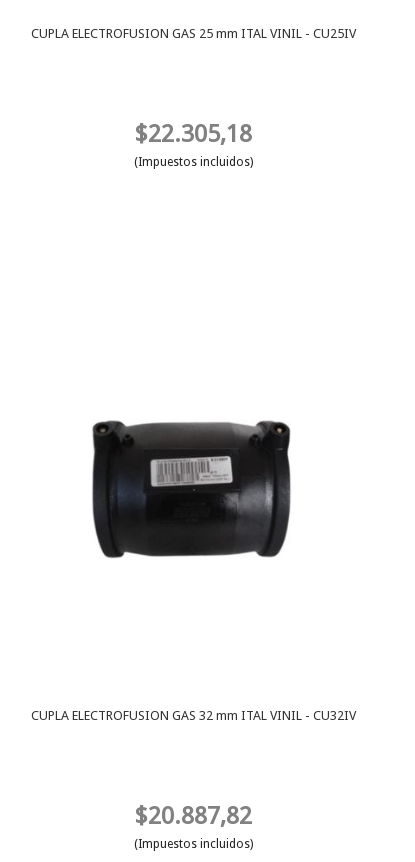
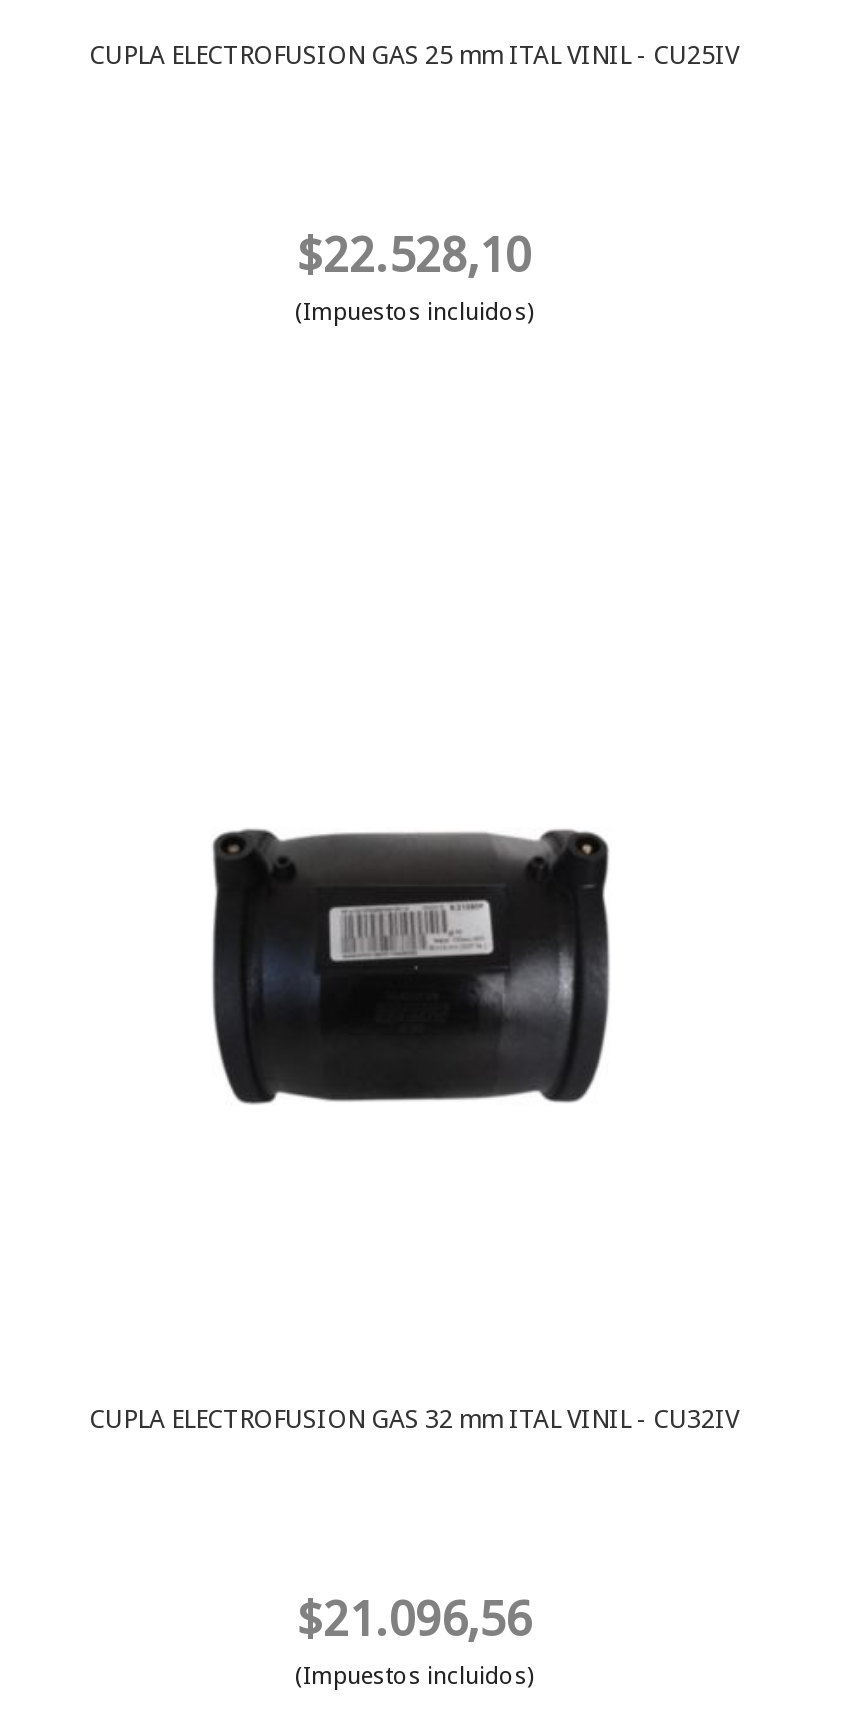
[134,120,251,148] $22.305,18 -> [297,228,531,284] $22.528,10
[134,801,251,829] $20.887,82 -> [297,1591,531,1647] $21.096,56

